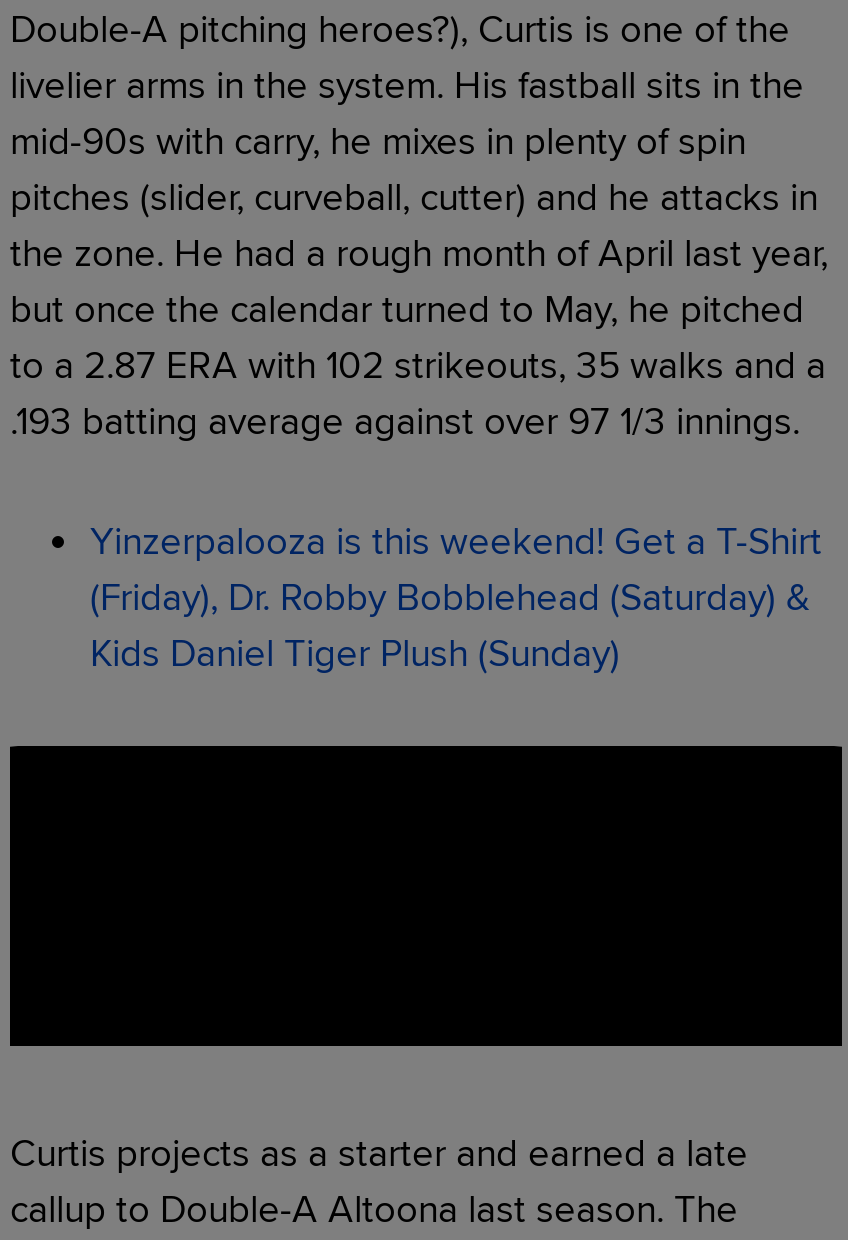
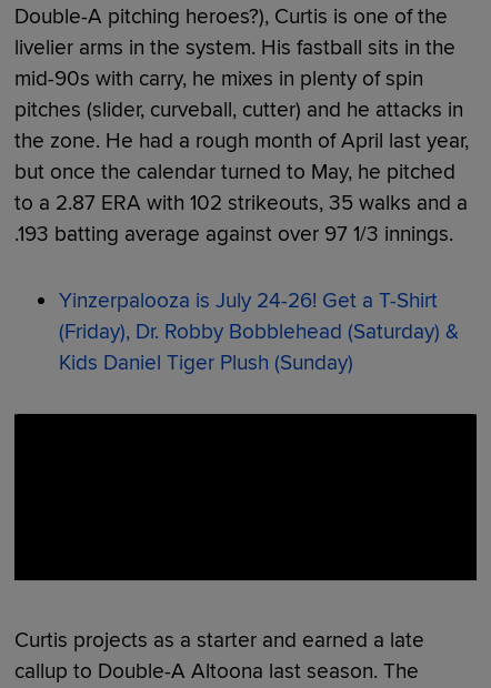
[90,518,822,566] Yinzerpalooza is this weekend! Get a T-Shirt -> [59,287,438,314] Yinzerpalooza is July 24-26! Get a T-Shirt

